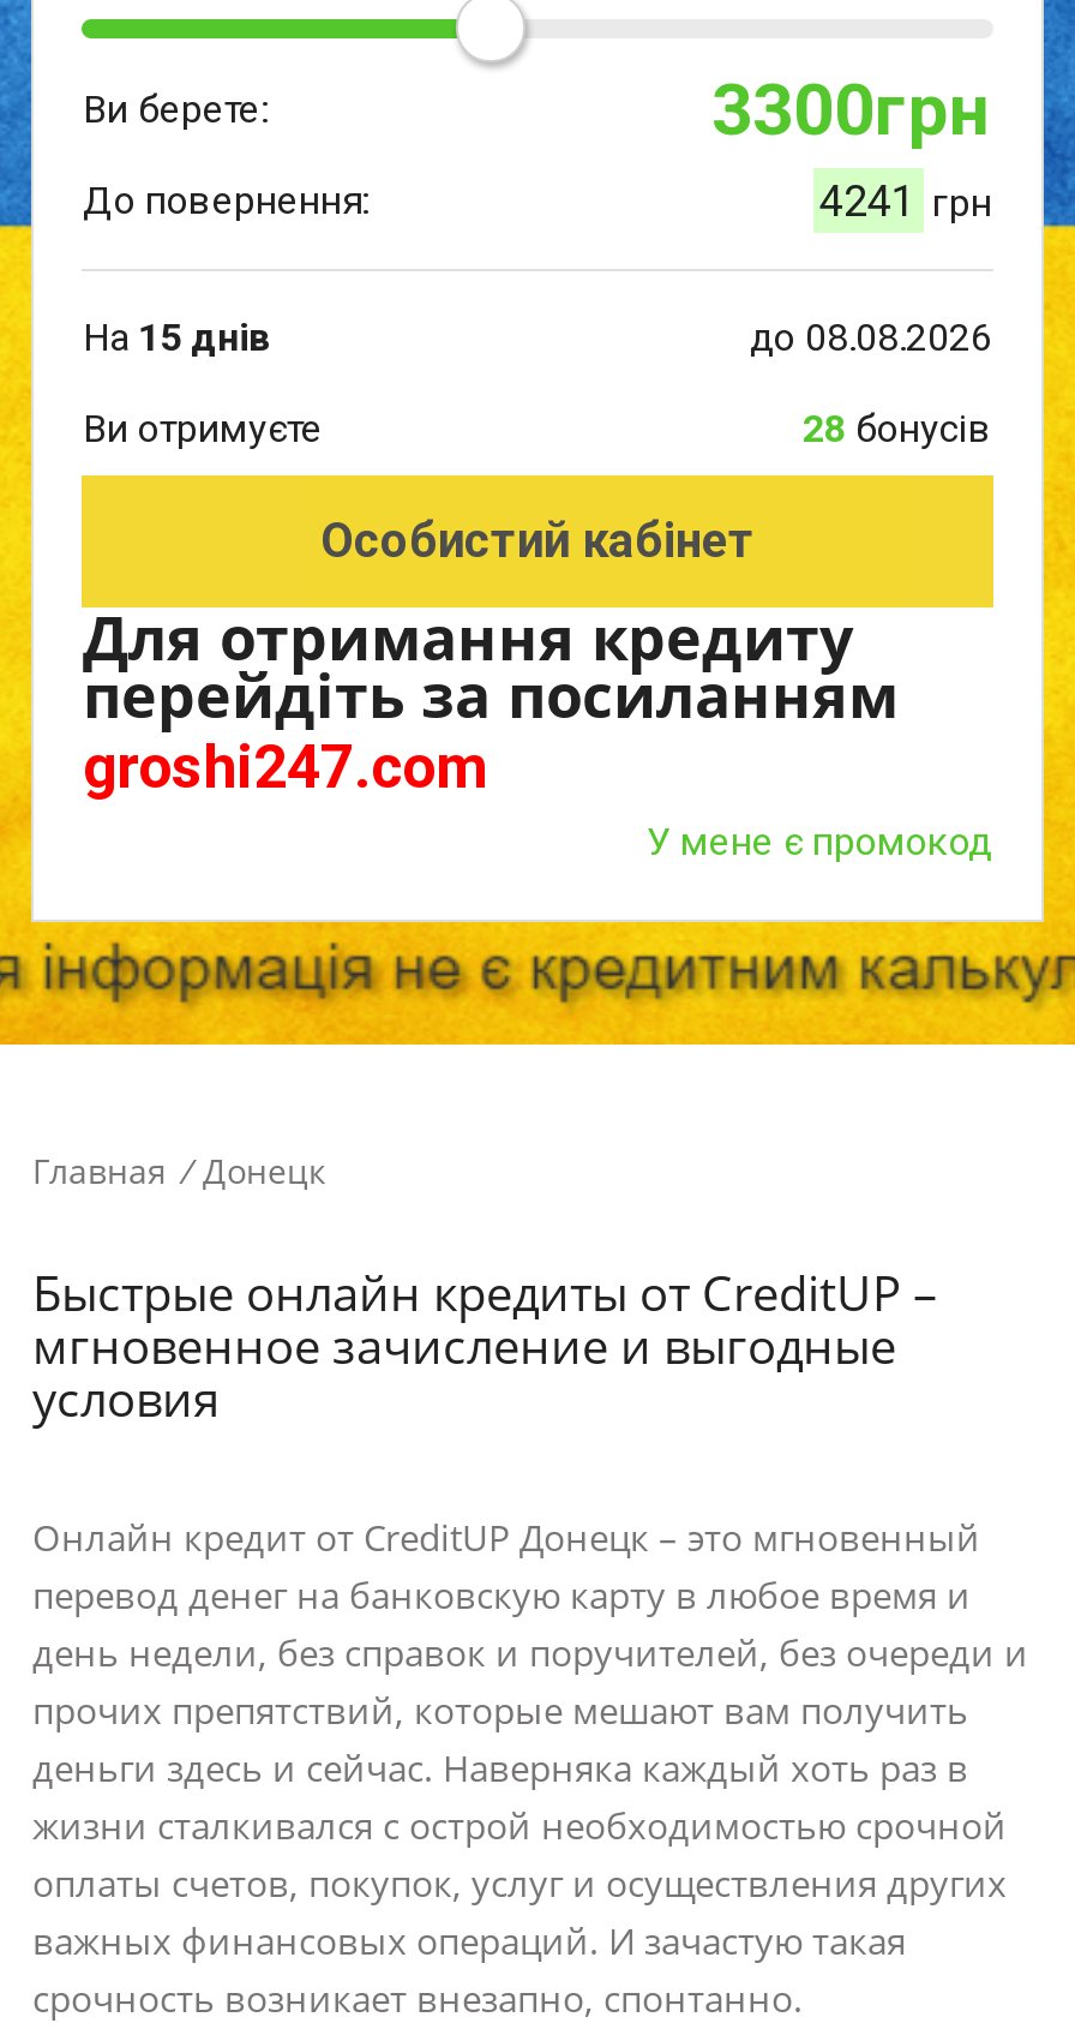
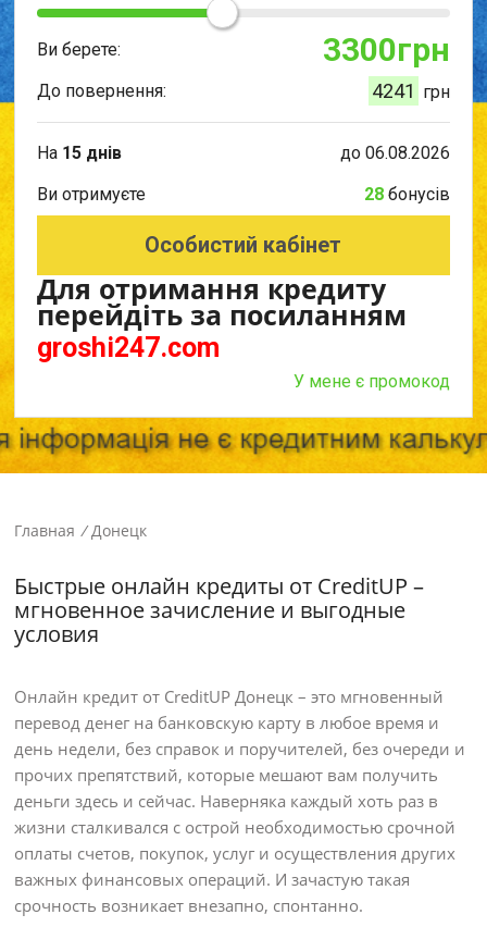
[750,315,992,360] до 08.08.2026 -> [340,143,449,163] до 06.08.2026

